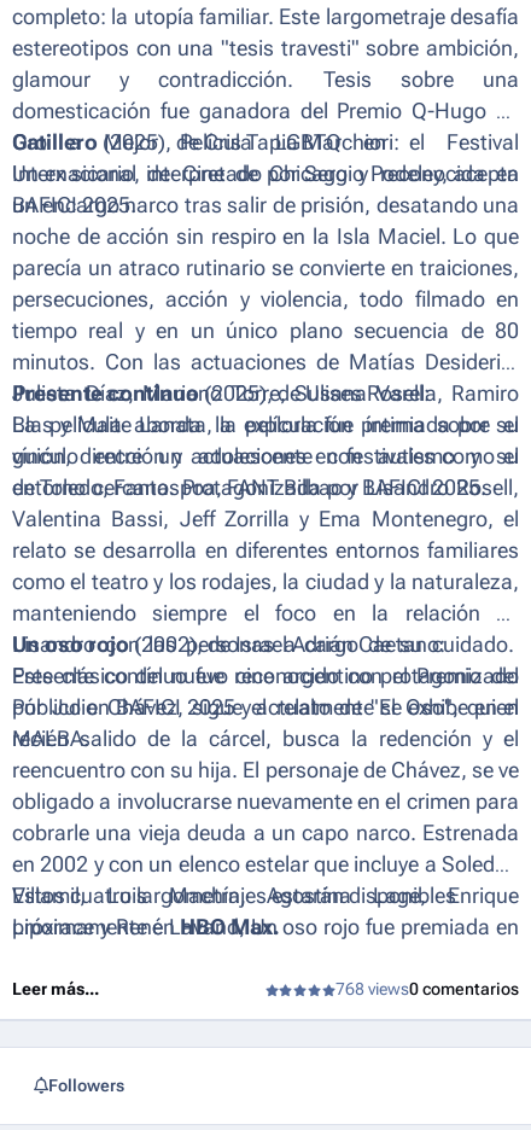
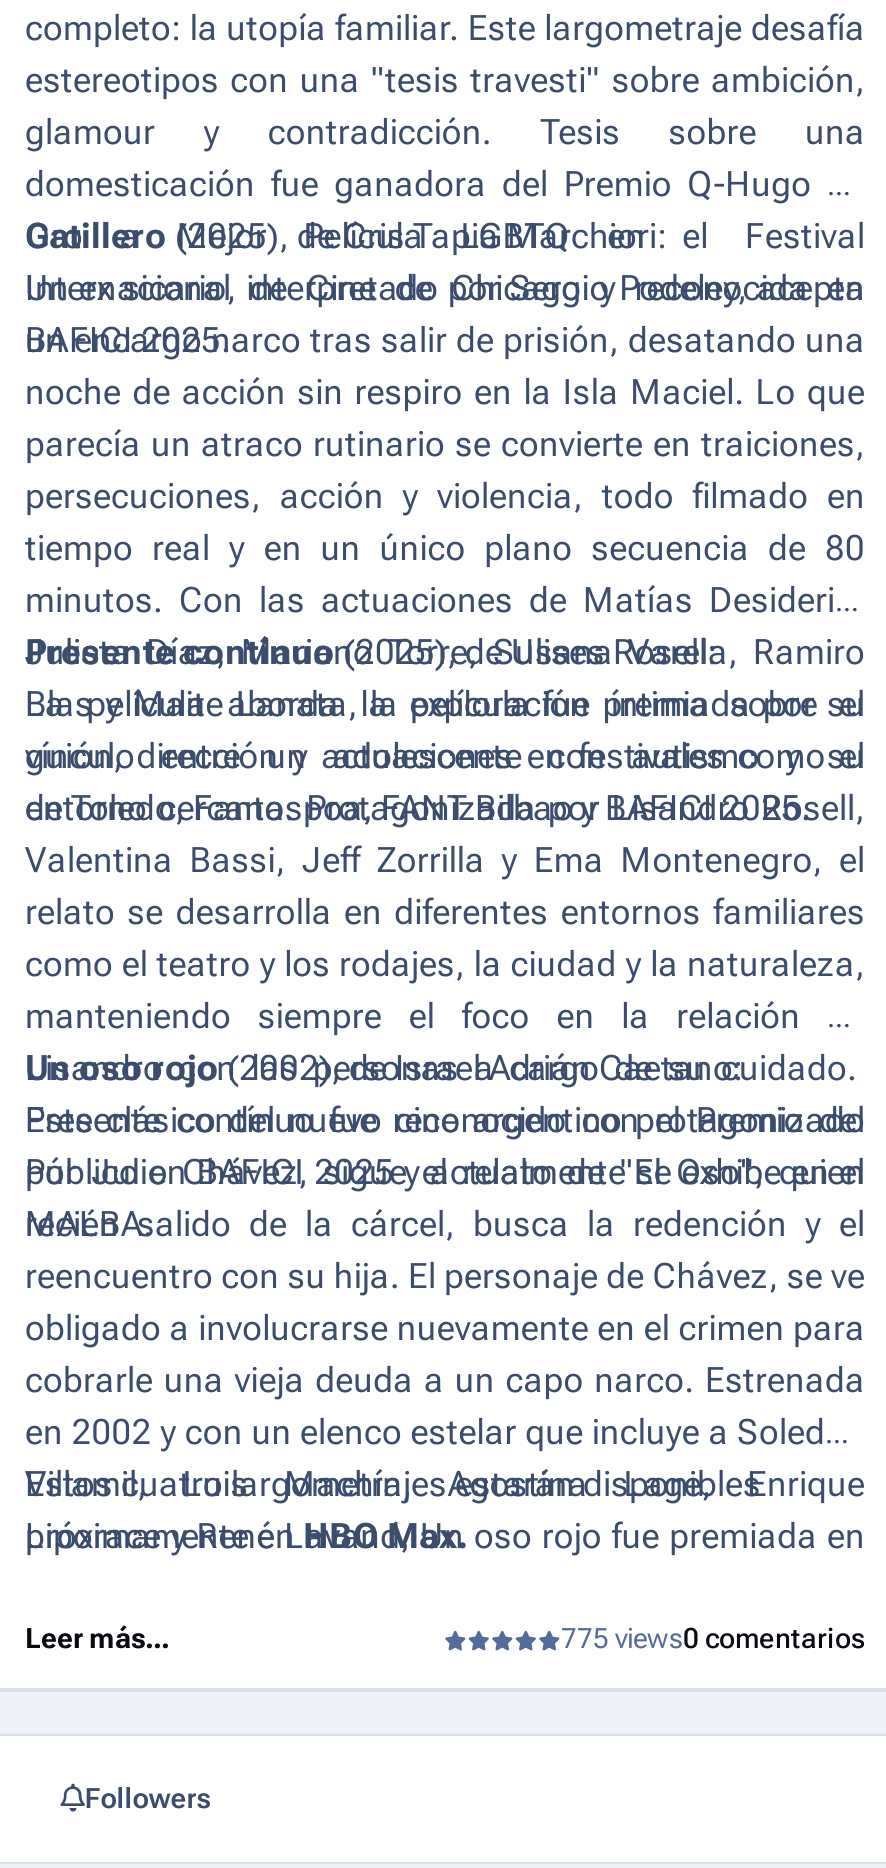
[335,979,519,998] 768 views0 comentarios -> [561,1621,865,1653] 775 views0 comentarios

